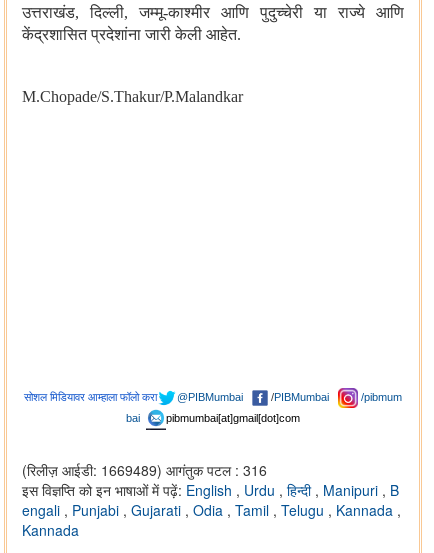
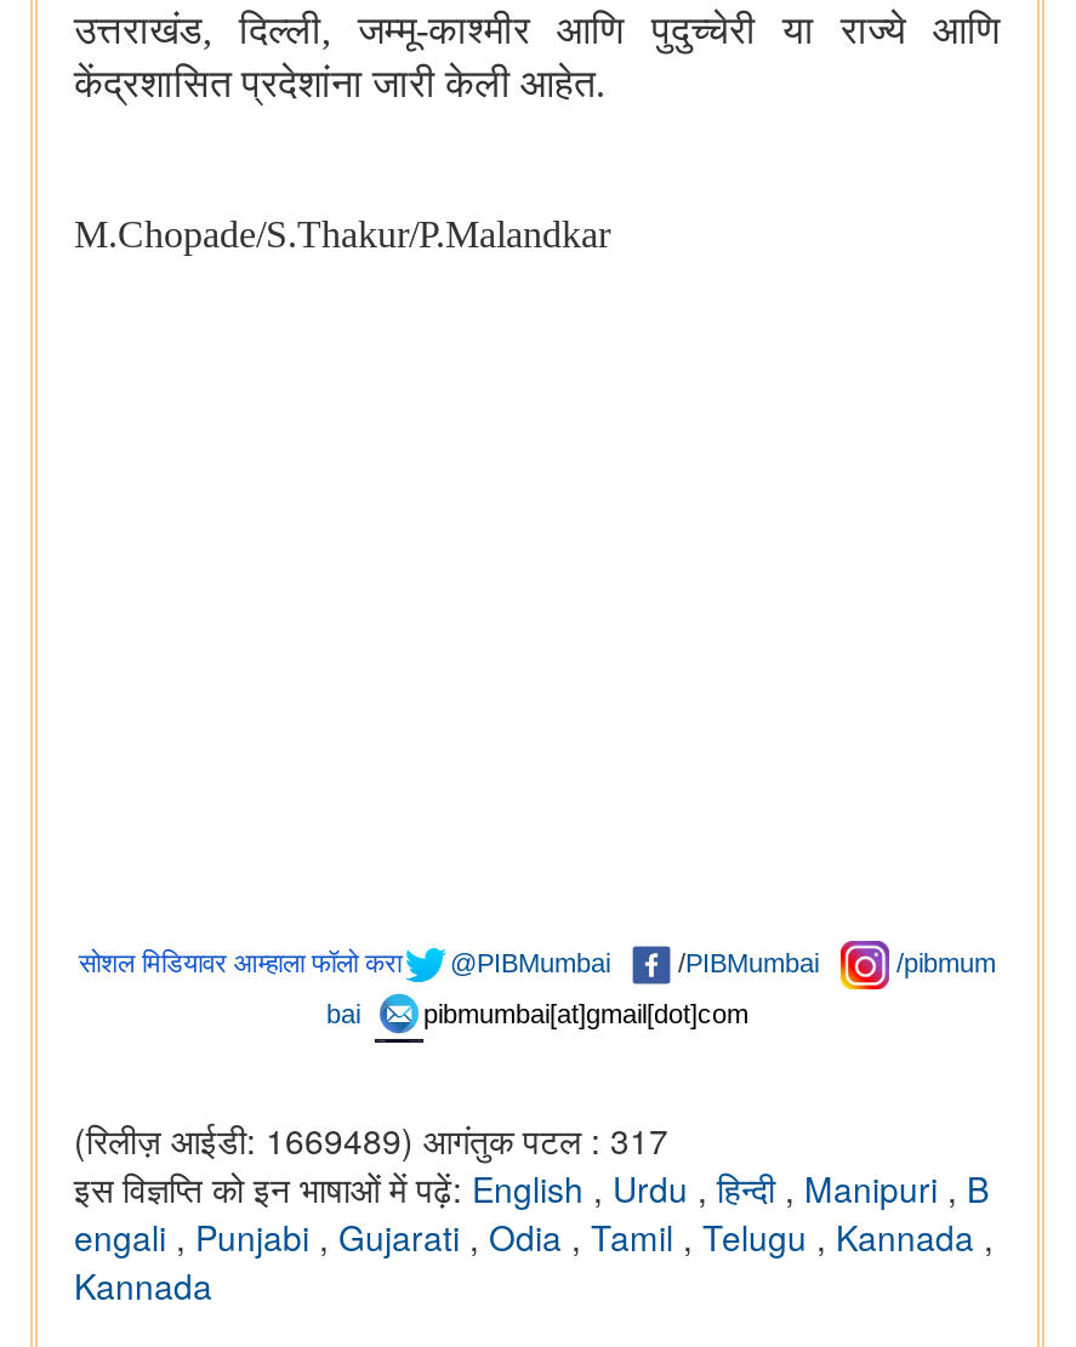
[22,460,267,480] (रिलीज़ आईडी: 1669489) आगंतुक पटल : 316 -> [74,1114,668,1163] (रिलीज़ आईडी: 1669489) आगंतुक पटल : 317

